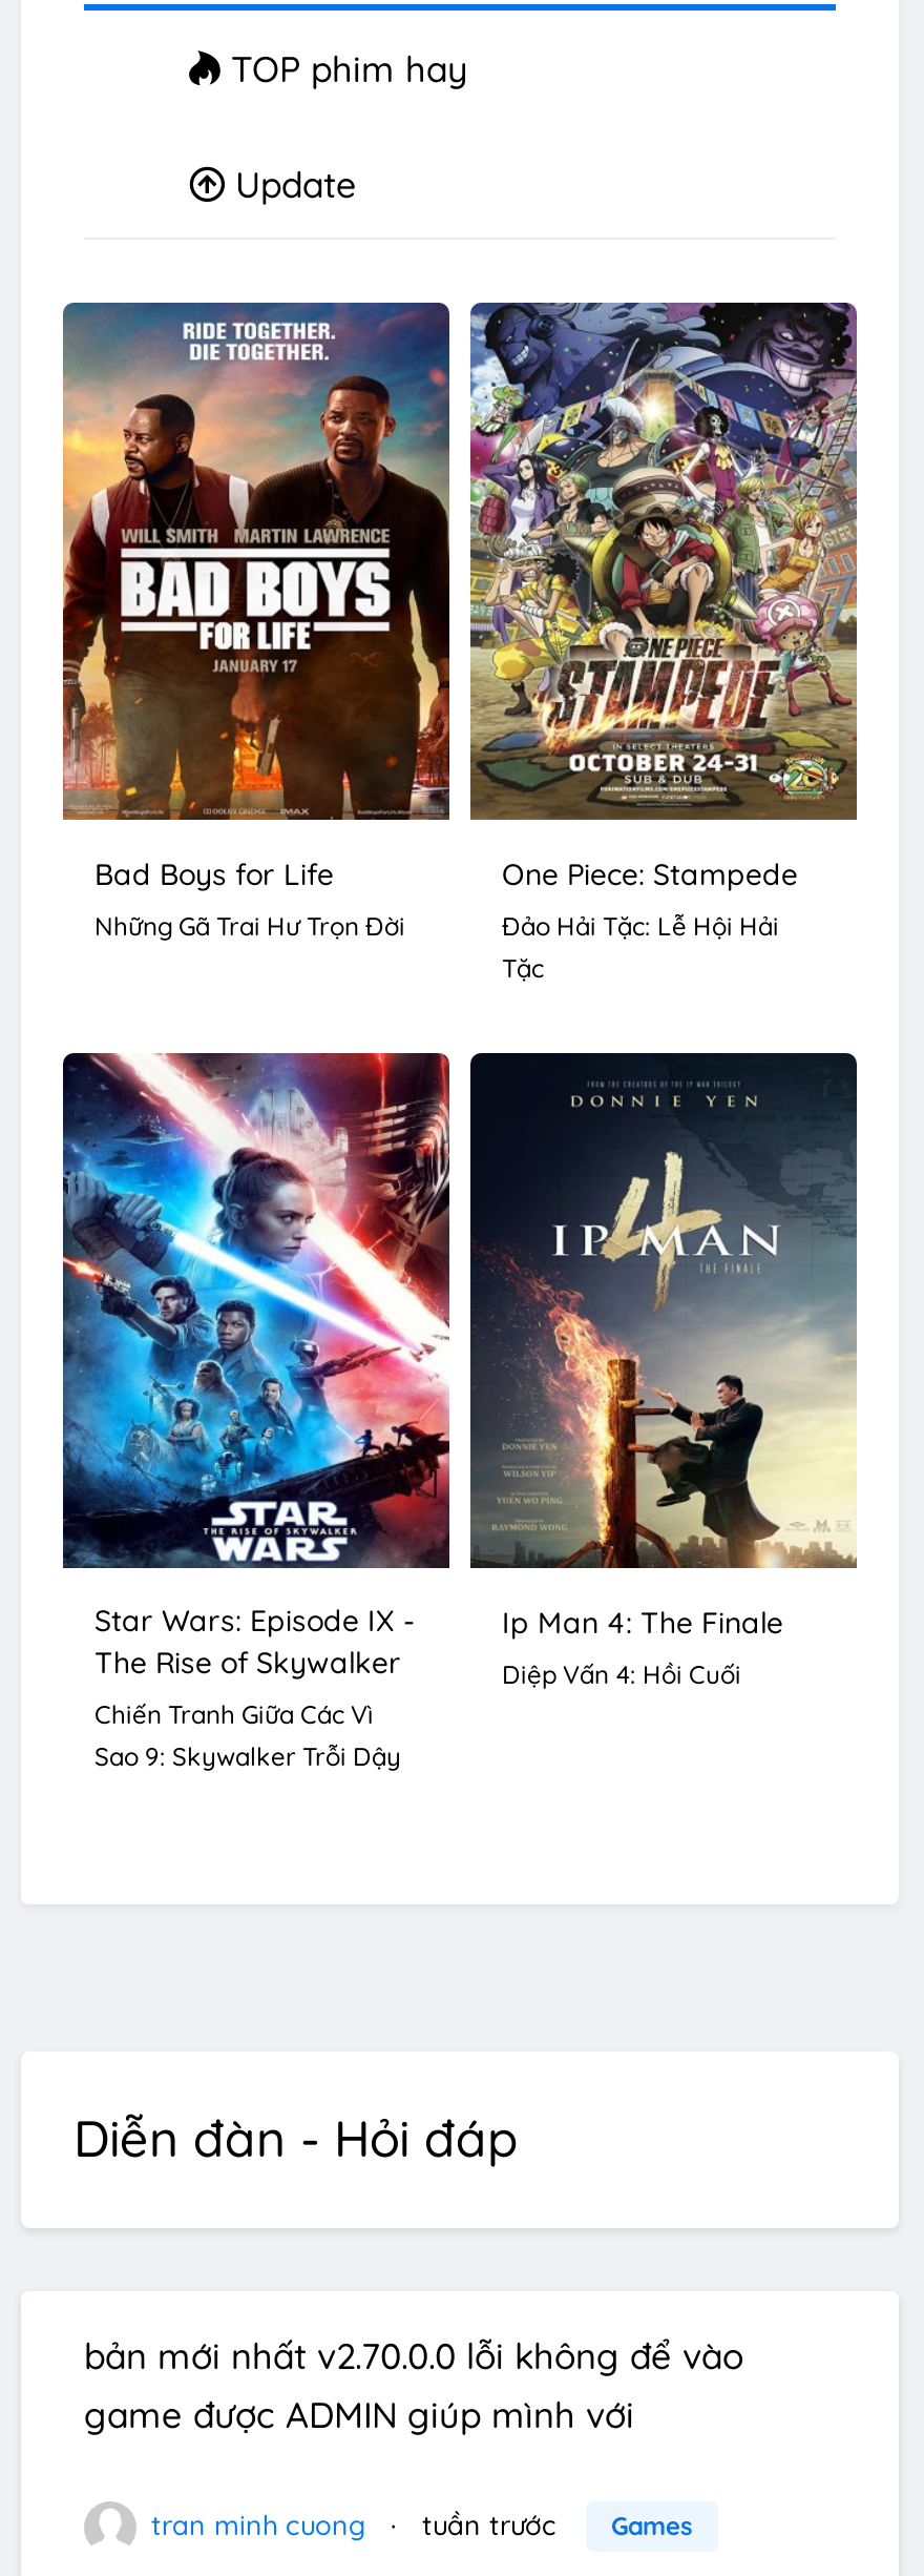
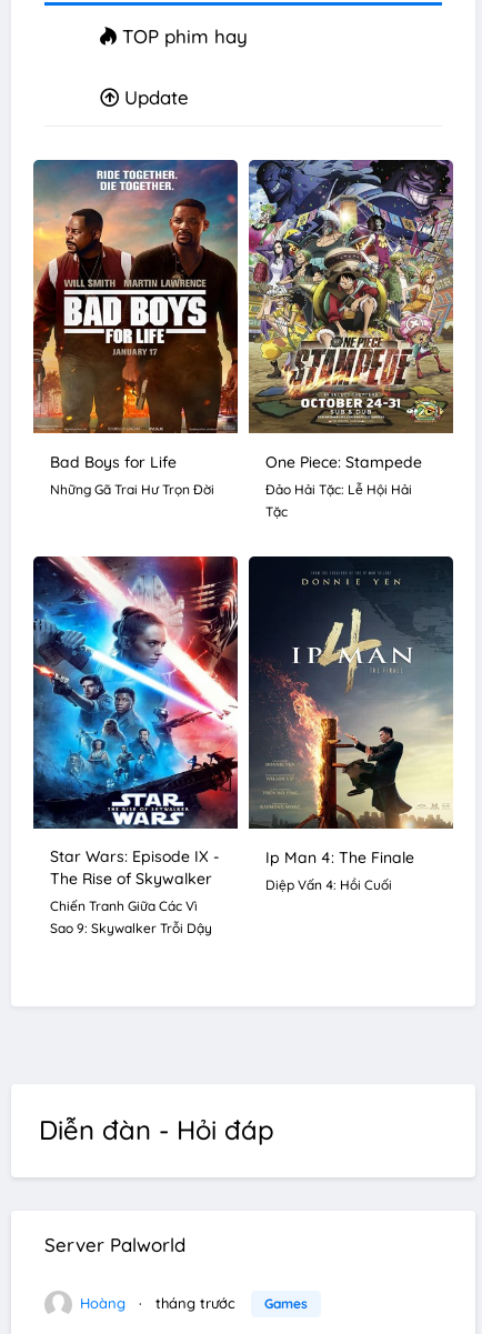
[84,2333,743,2436] bản mới nhất v2.70.0.0 lỗi không để vào | game được ADMIN giúp mình với -> [44,1233,185,1256] Server Palworld
[143,2507,556,2541] tran minh cuong | tuần trước -> [76,1294,235,1312] Hoàng | tháng trước

